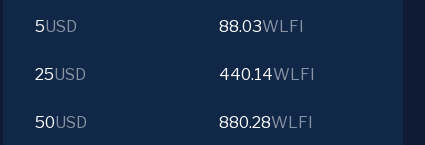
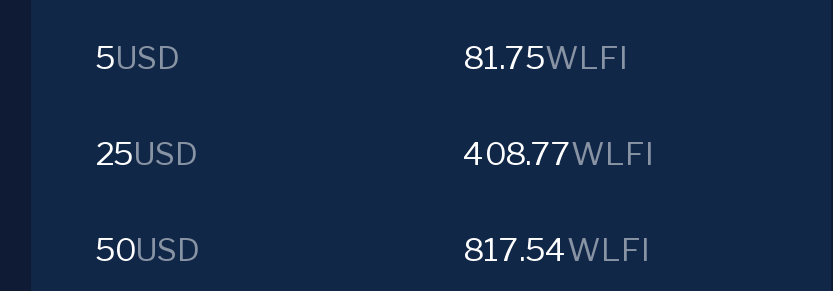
[219,17,304,36] 88.03WLFI -> [463,39,629,77] 81.75WLFI
[219,65,315,84] 440.14WLFI -> [463,135,655,173] 408.77WLFI
[219,113,313,132] 880.28WLFI -> [463,231,651,269] 817.54WLFI

